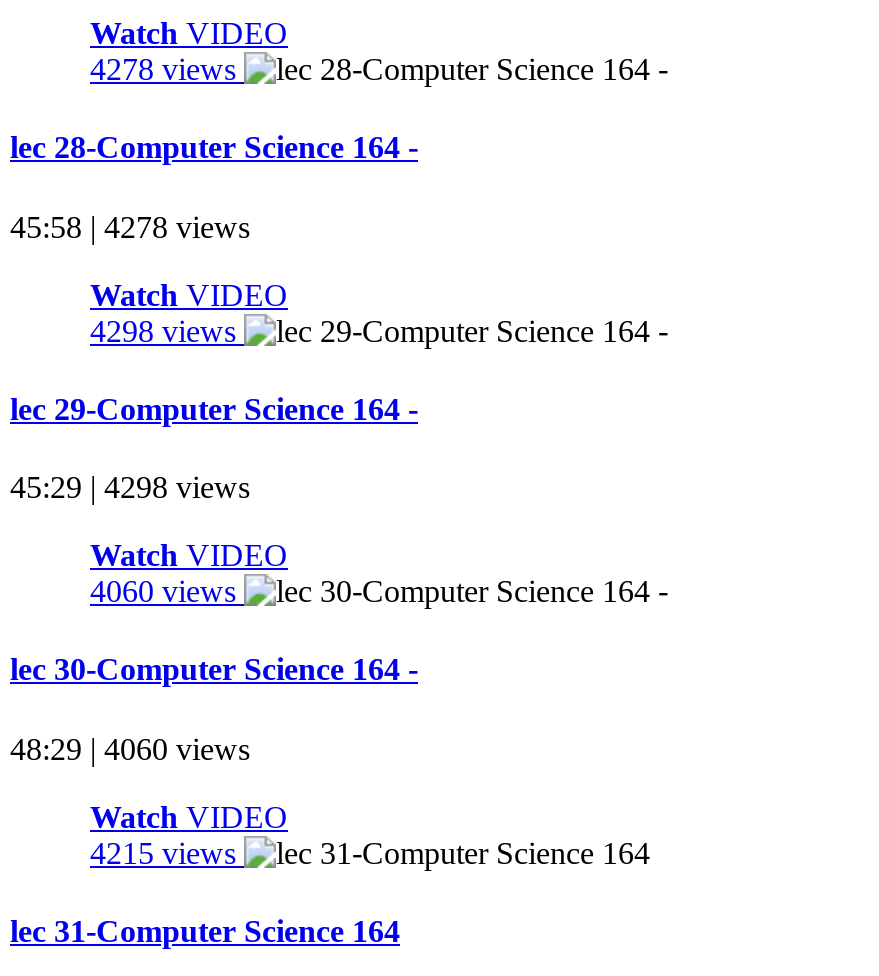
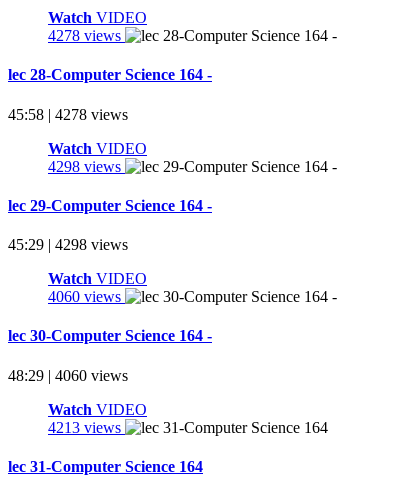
[90,835,244,869] 4215 views -> [48,419,125,436] 4213 views

